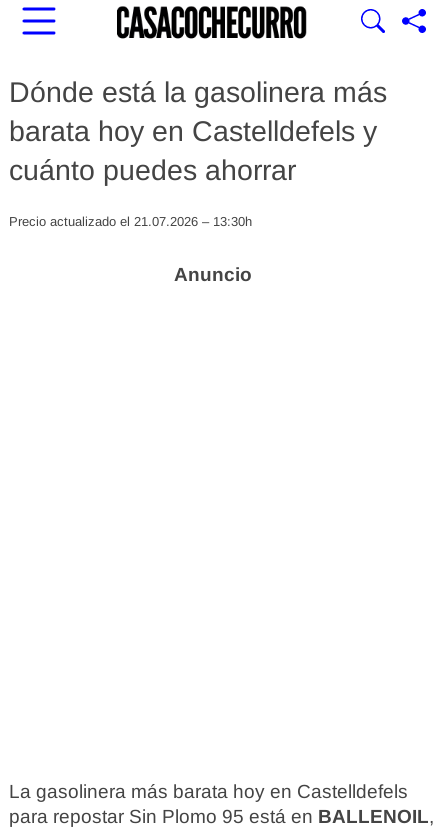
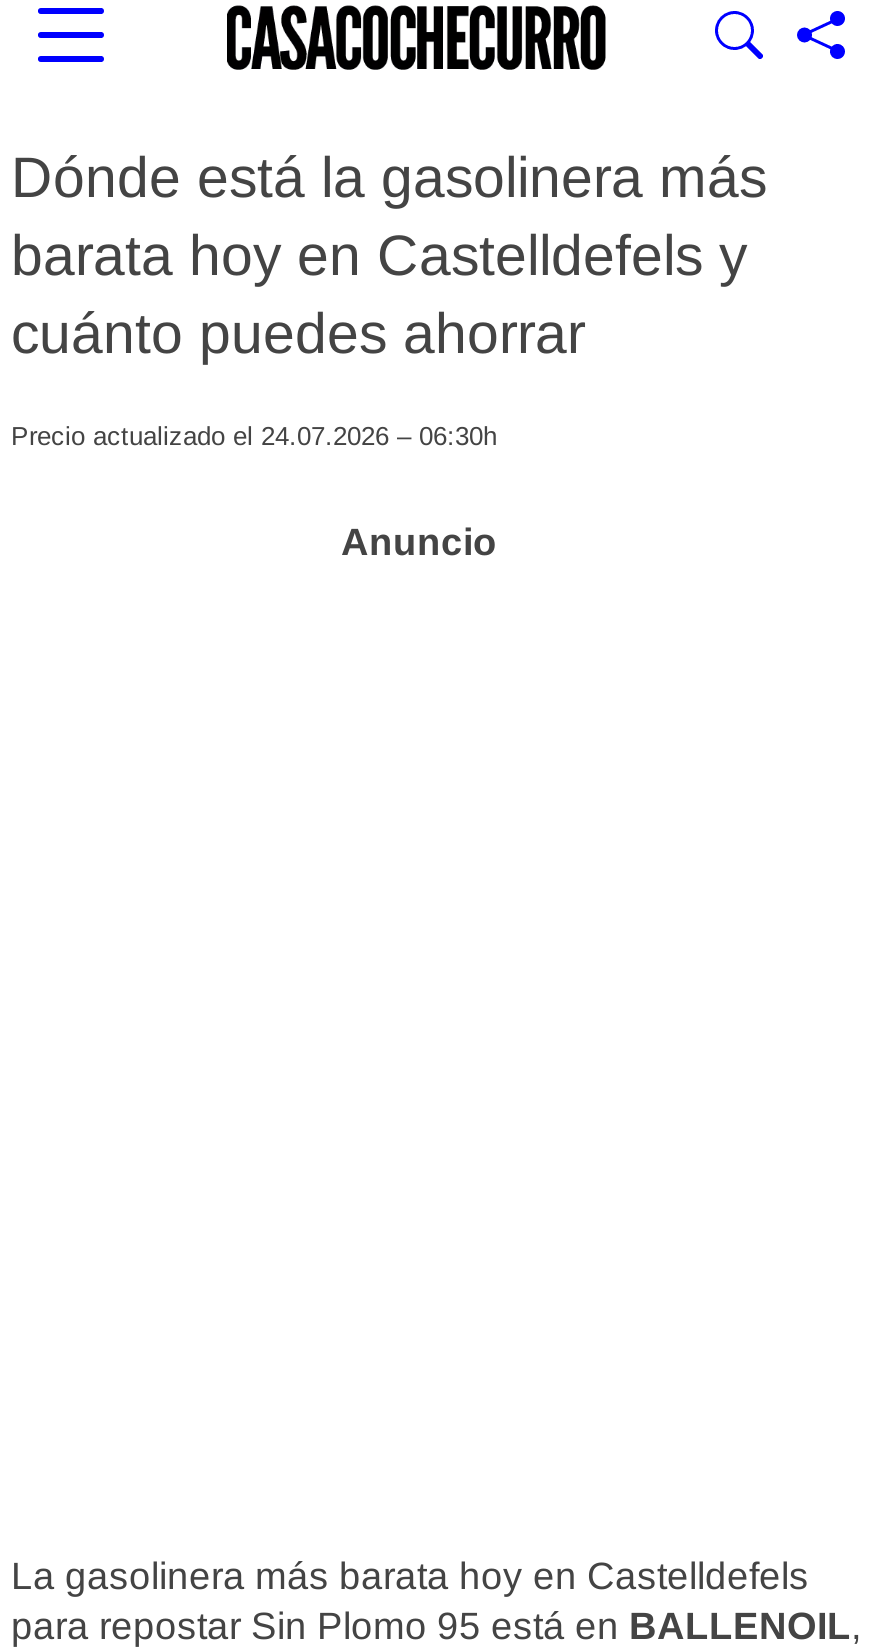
[9,214,252,229] Precio actualizado el 21.07.2026 – 13:30h -> [11,421,497,451] Precio actualizado el 24.07.2026 – 06:30h

